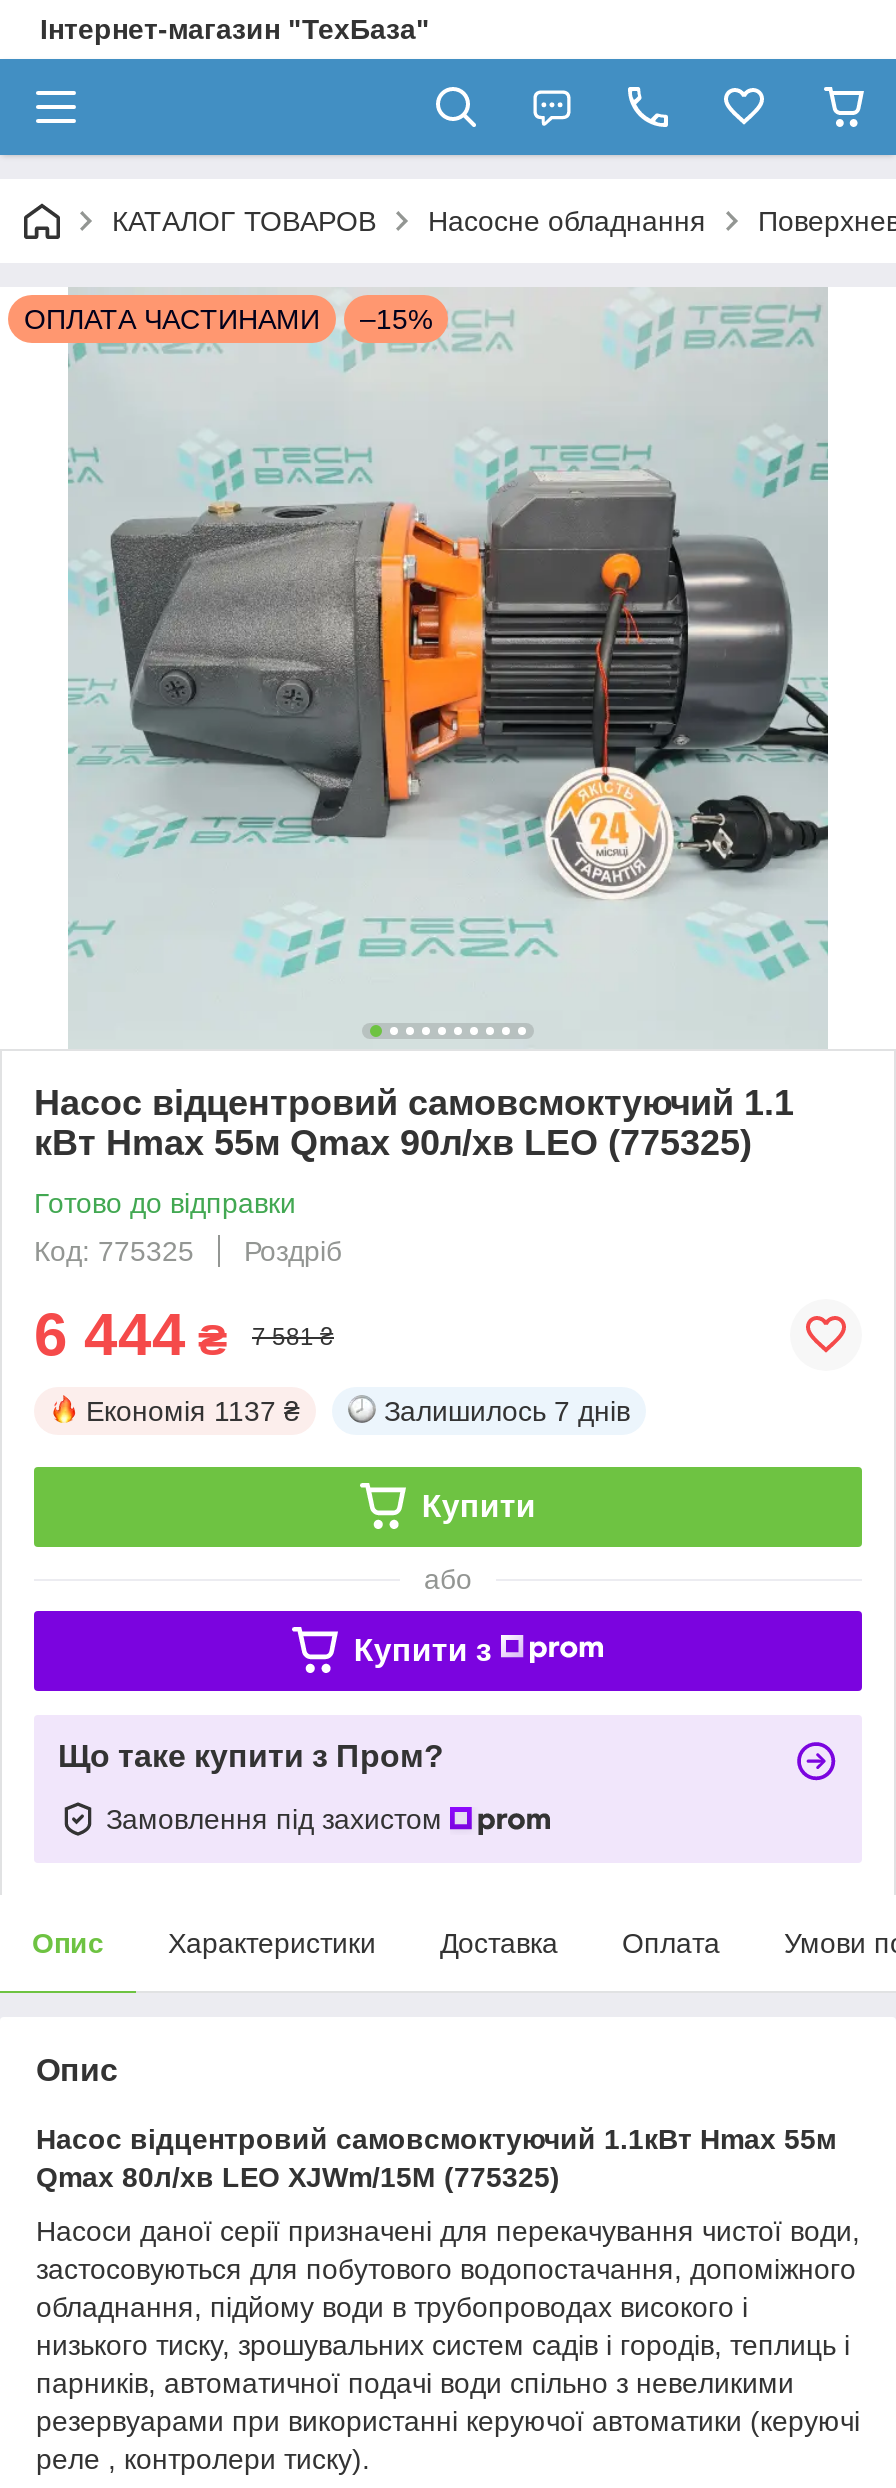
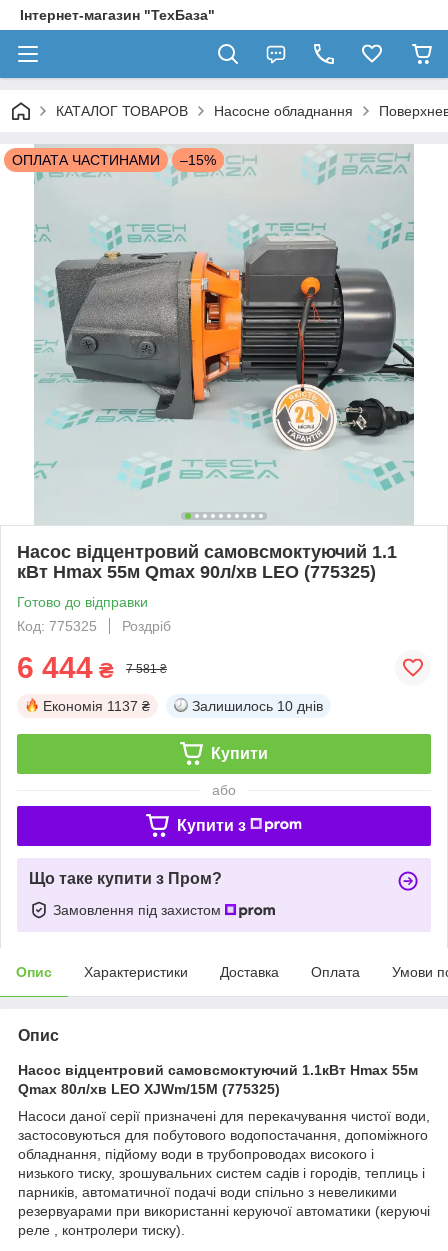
[384,1395,630,1427] Залишилось 7 днів -> [192,698,323,714] Залишилось 10 днів

